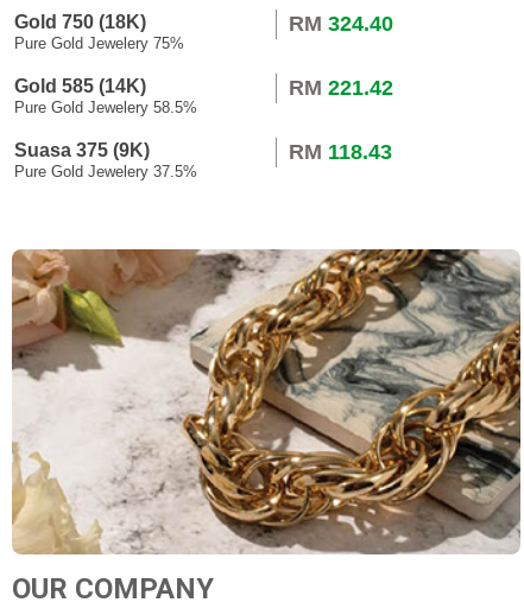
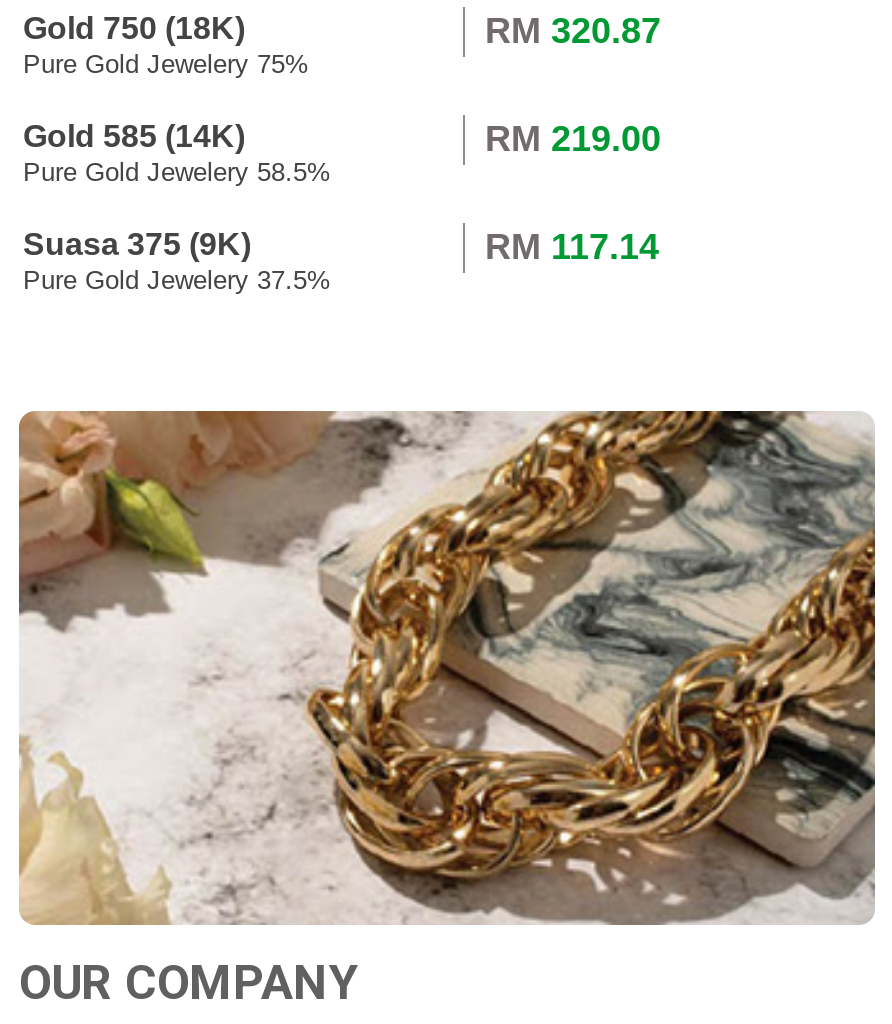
[289,12,393,36] RM 324.40 -> [485,11,661,51] RM 320.87
[289,76,393,100] RM 221.42 -> [485,119,661,159] RM 219.00
[289,140,392,164] RM 118.43 -> [485,227,659,267] RM 117.14

